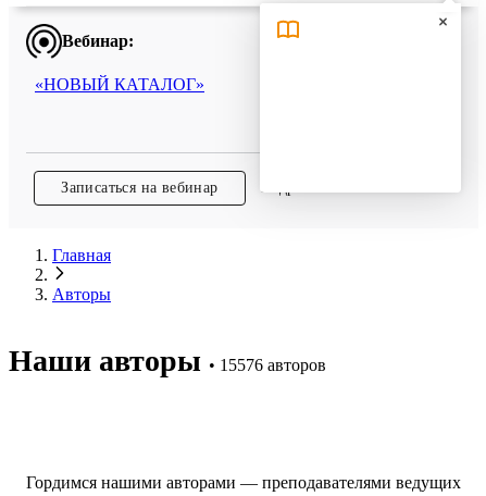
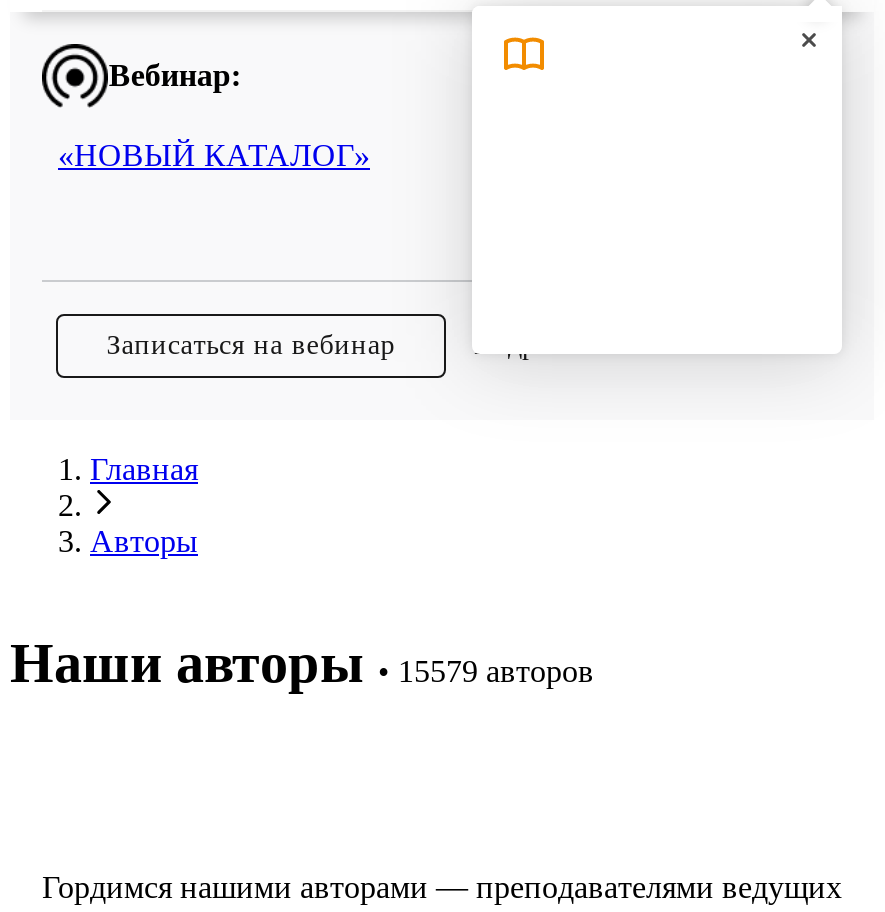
[9,344,326,377] Наши авторы 15576 авторов -> [10,632,594,694] Наши авторы 15579 авторов

